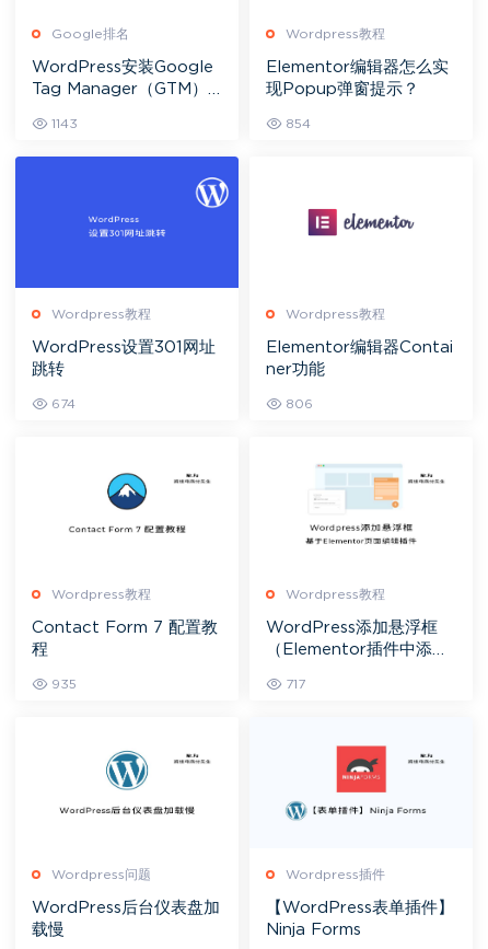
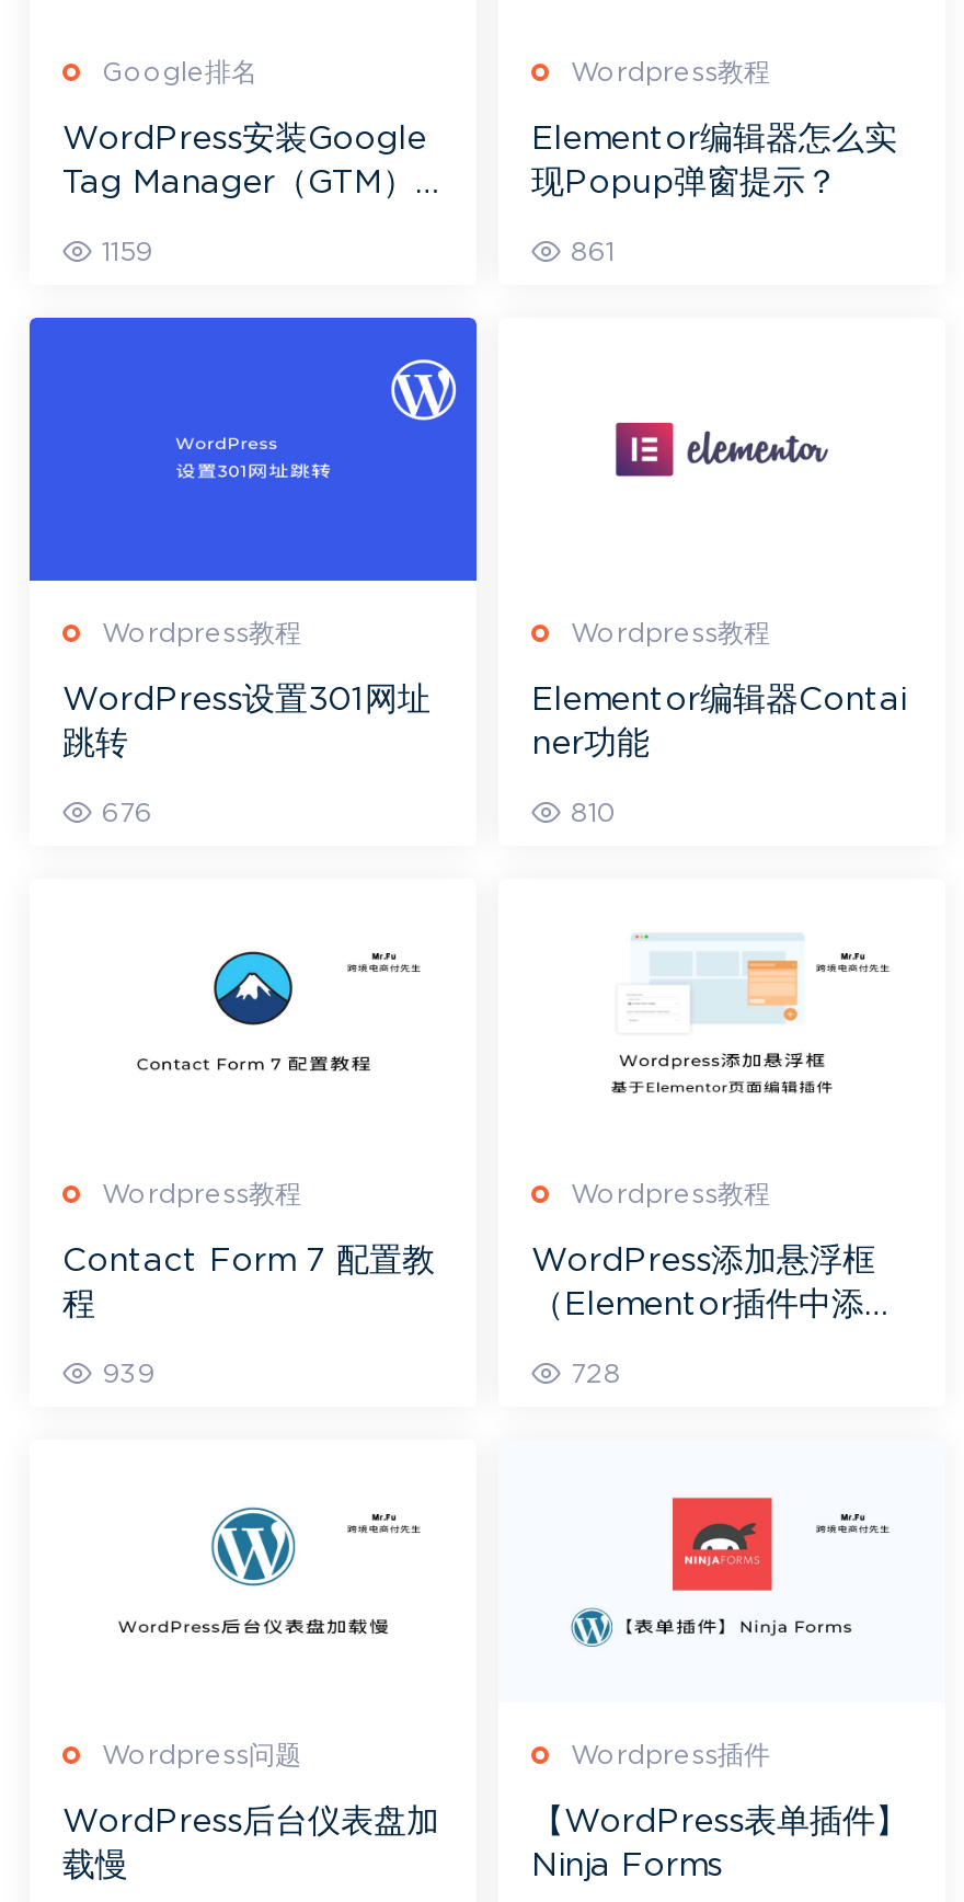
[47,117,78,130] 1143 -> [93,239,152,265] 1159
[281,117,311,130] 854 -> [562,239,615,265] 861
[47,397,75,410] 674 -> [93,800,152,826] 676
[281,397,313,410] 806 -> [562,800,617,826] 810
[47,678,77,691] 935 -> [93,1361,154,1387] 939
[281,678,305,691] 717 -> [562,1361,621,1387] 728

